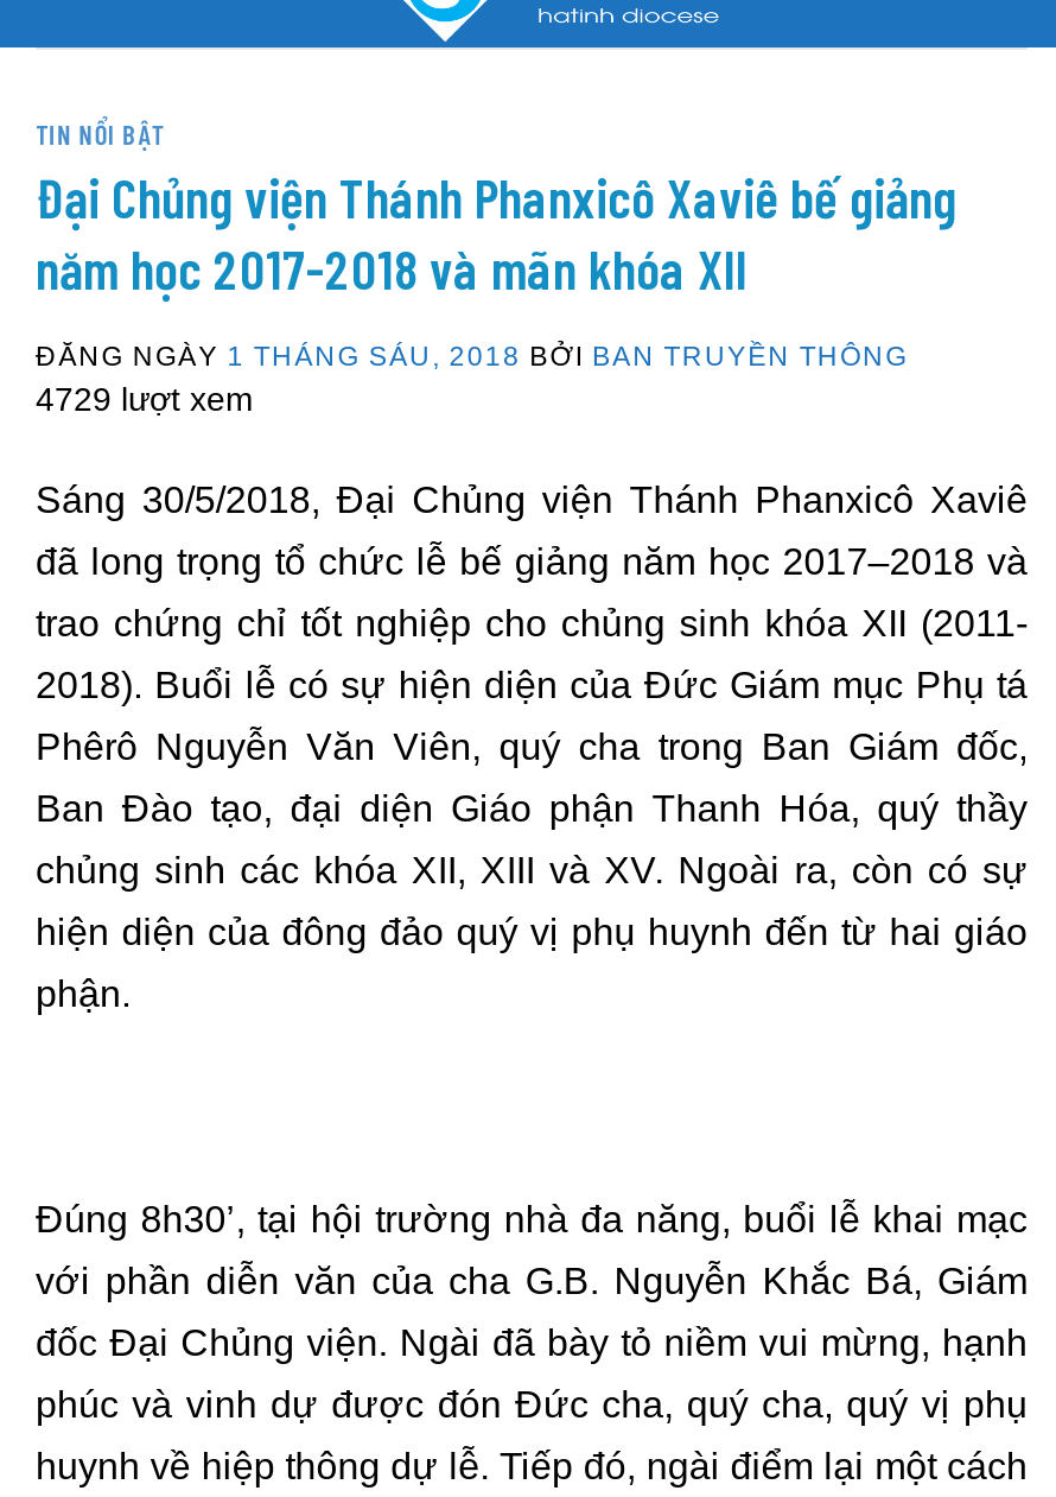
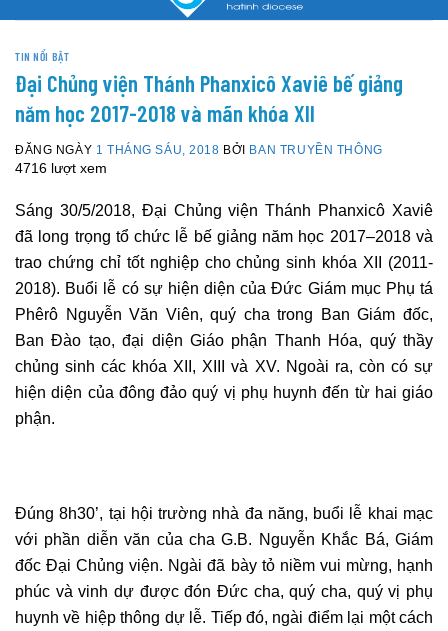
[36,380,254,418] 4729 lượt xem -> [15,160,107,176] 4716 lượt xem

